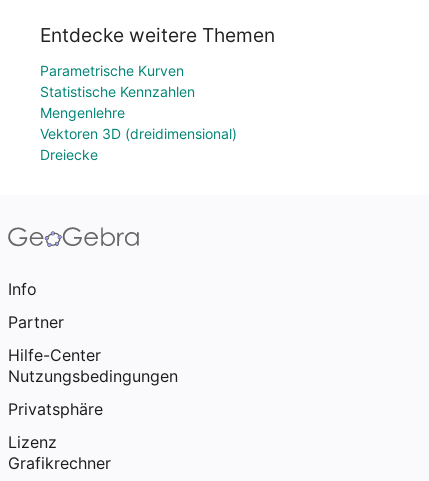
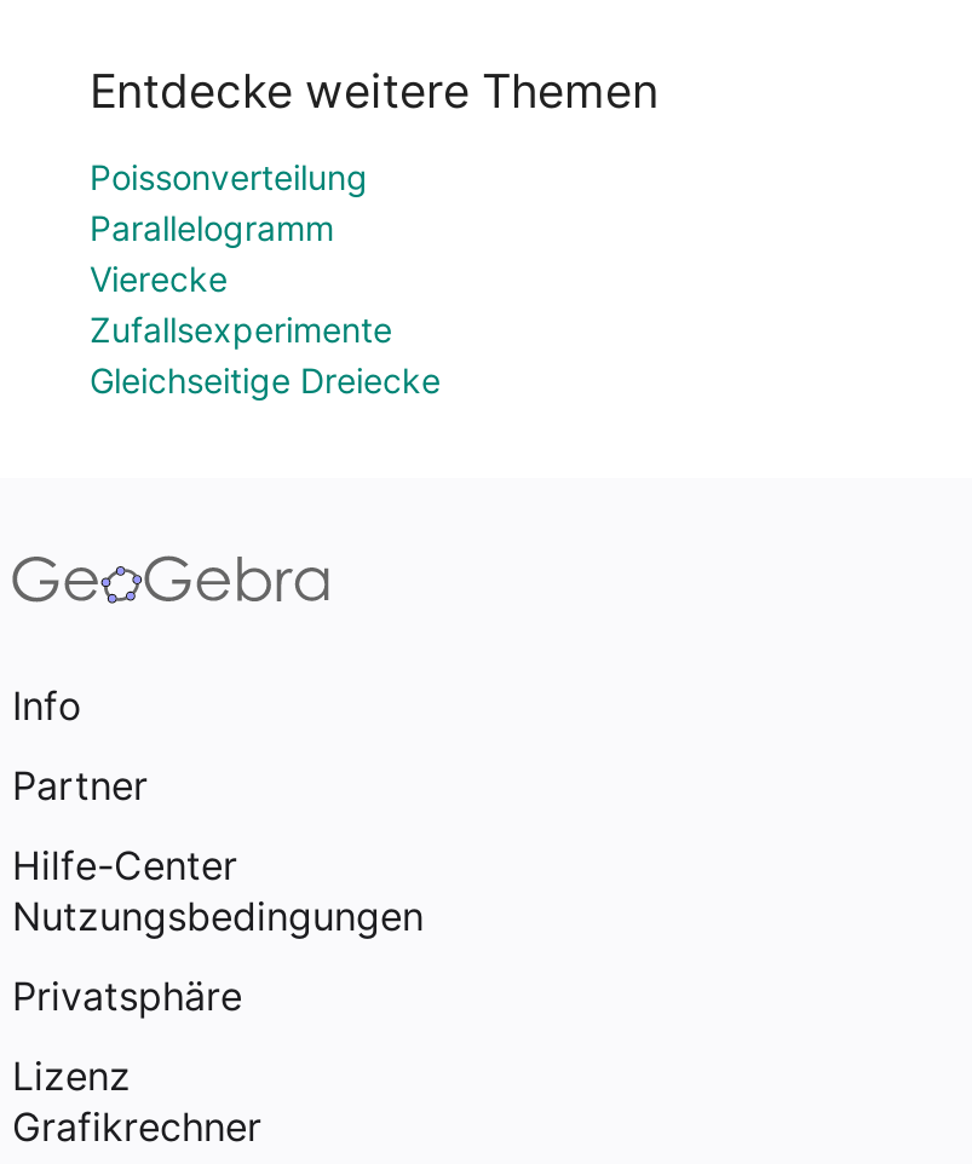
[40,62,237,163] Parametrische Kurven | Statistische Kennzahlen | Mengenlehre | Vektoren 3D (dreidimensional) | Dreiecke -> [90,156,441,401] Poissonverteilung | Parallelogramm | Vierecke | Zufallsexperimente | Gleichseitige Dreiecke

